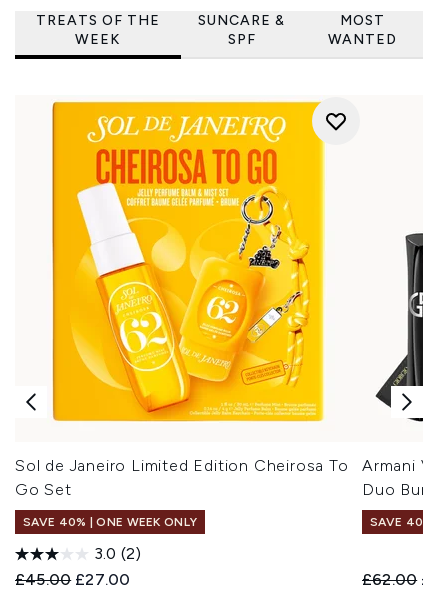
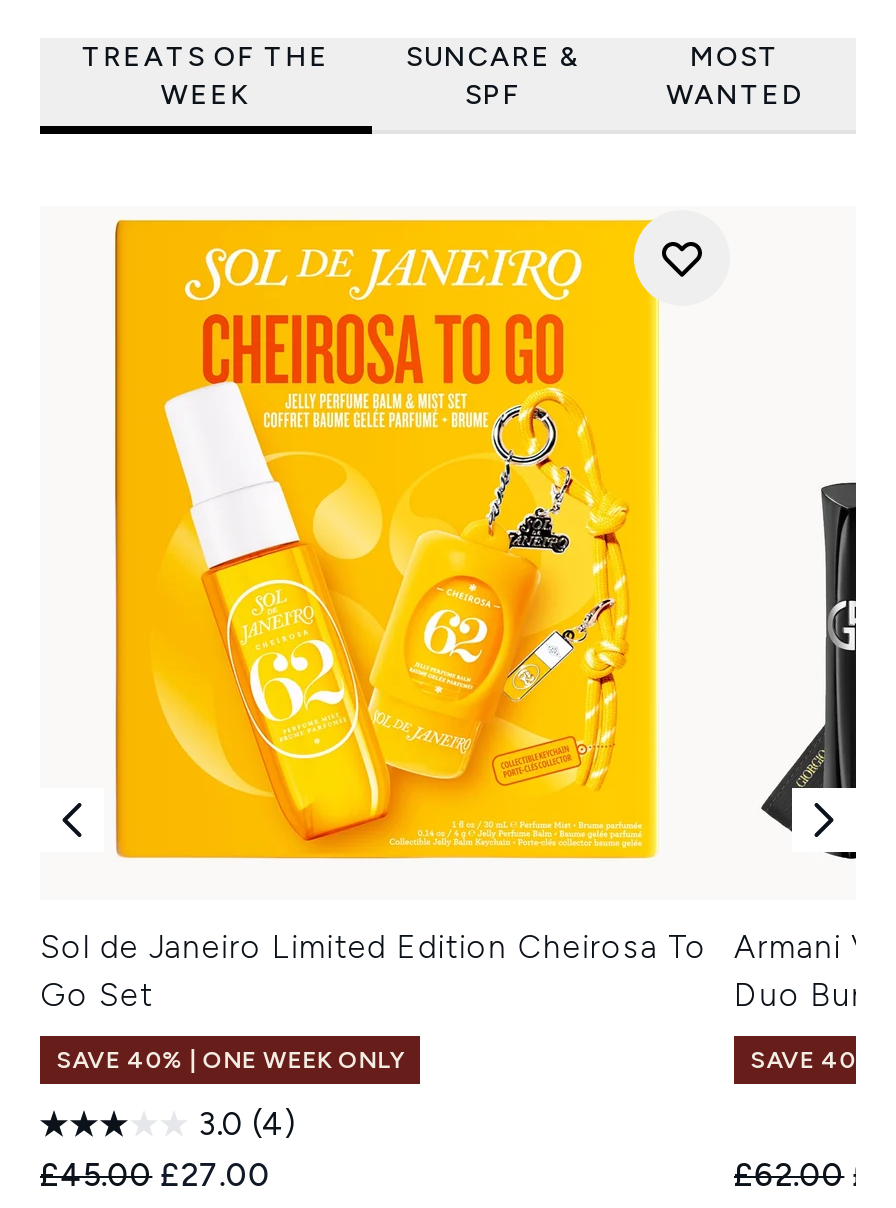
[94,544,141,563] 3.0 (2) -> [198,1104,296,1142] 3.0 (4)

